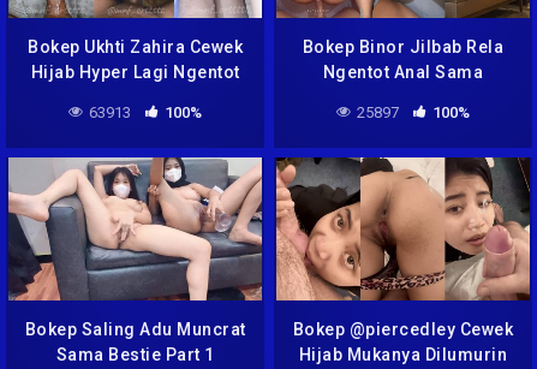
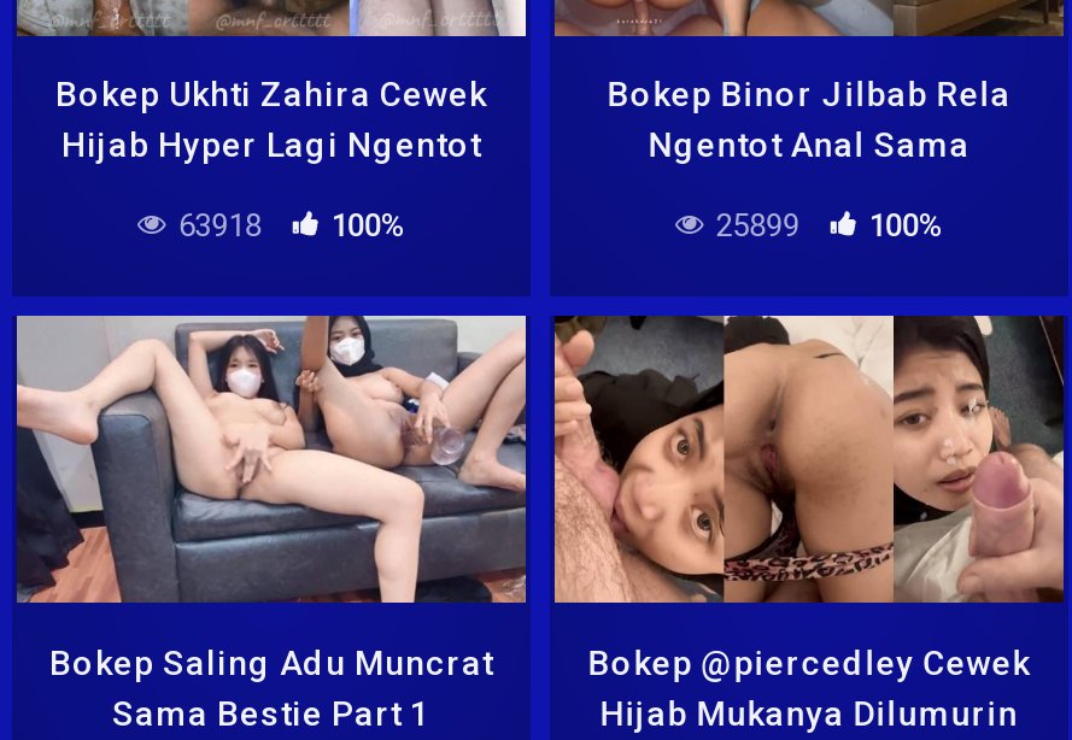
[85,104,202,122] 63913 100% -> [171,208,405,244] 63918 100%
[353,104,470,122] 25897 100% -> [709,208,943,244] 25899 100%

